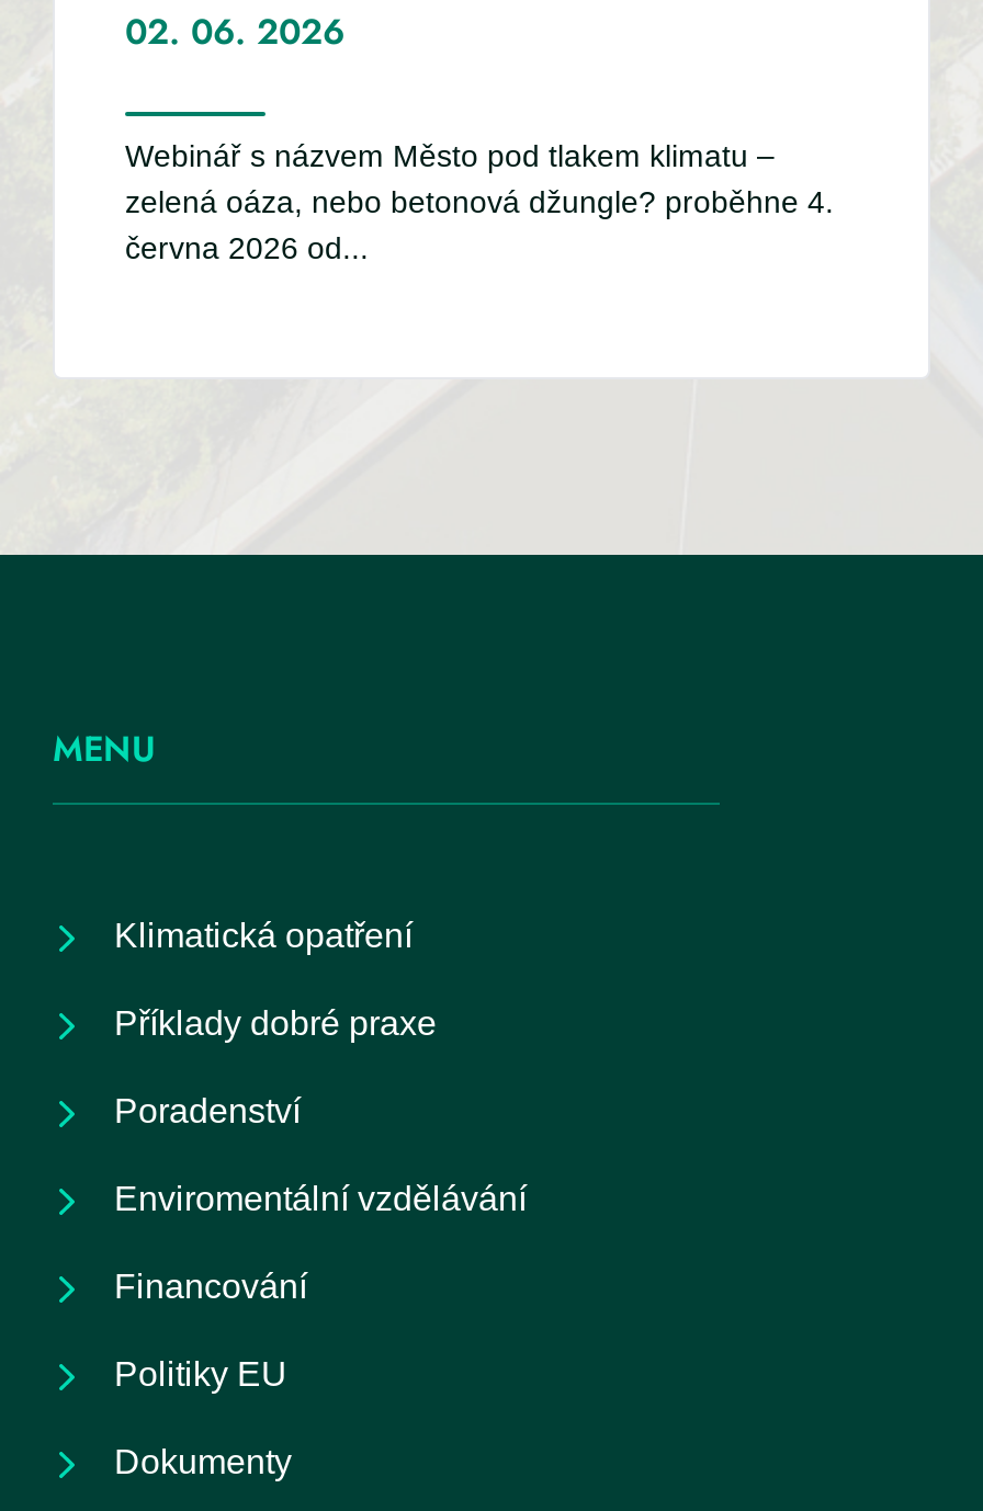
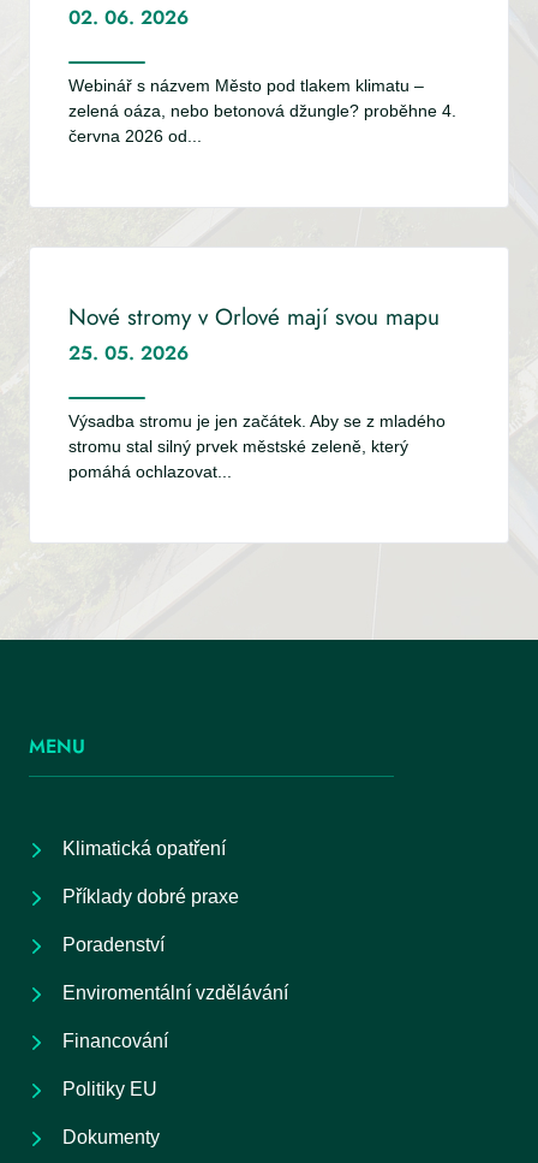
none -> [68,301,446,481] Nové stromy v Orlové mají svou mapu | 25. 05. 2026 | Výsadba stromu je jen začátek. Aby se z mladého | stromu stal silný prvek městské zeleně, který | pomáhá ochlazovat...

